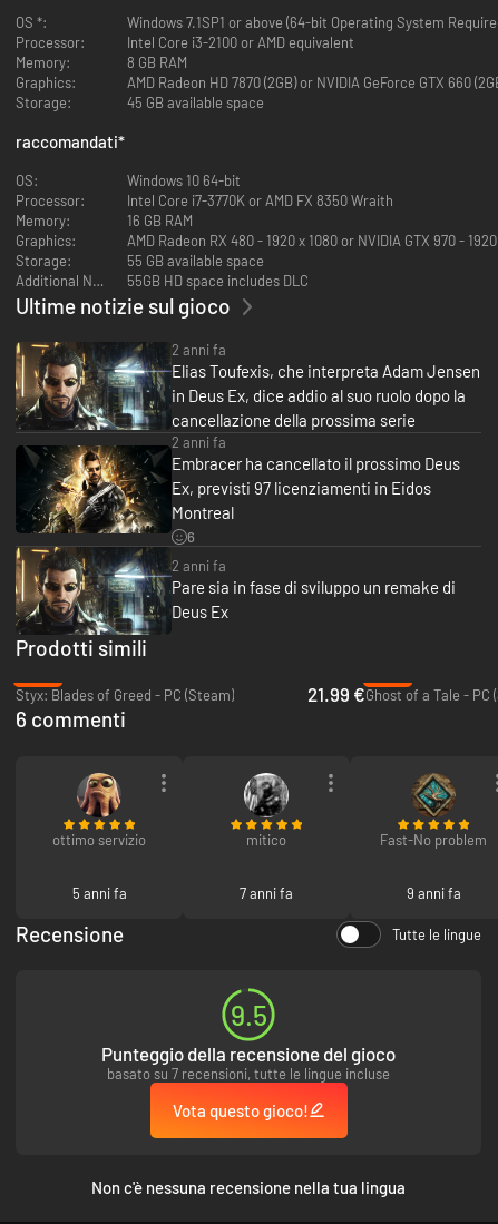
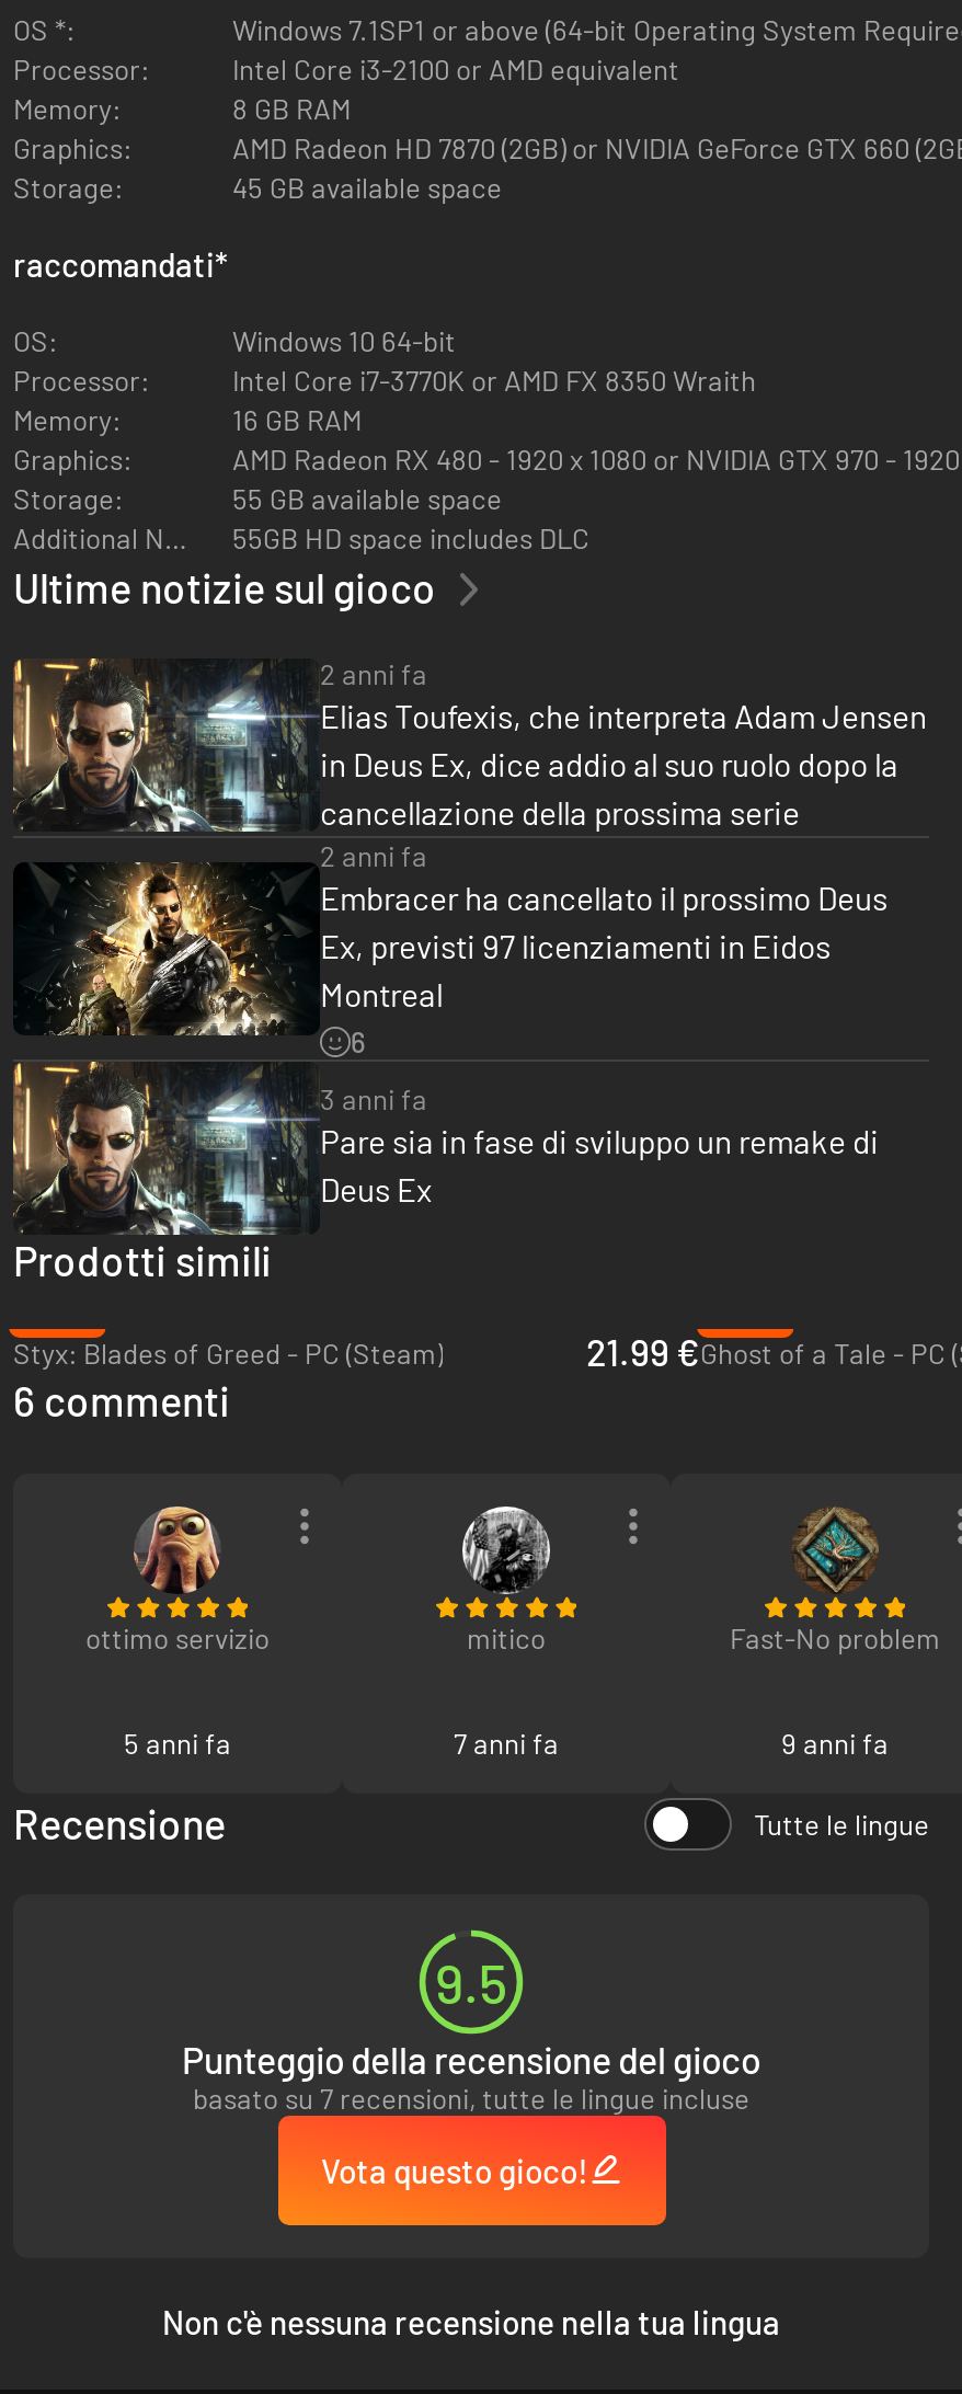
[172,557,226,575] 2 anni fa -> [320,1082,427,1117] 3 anni fa

